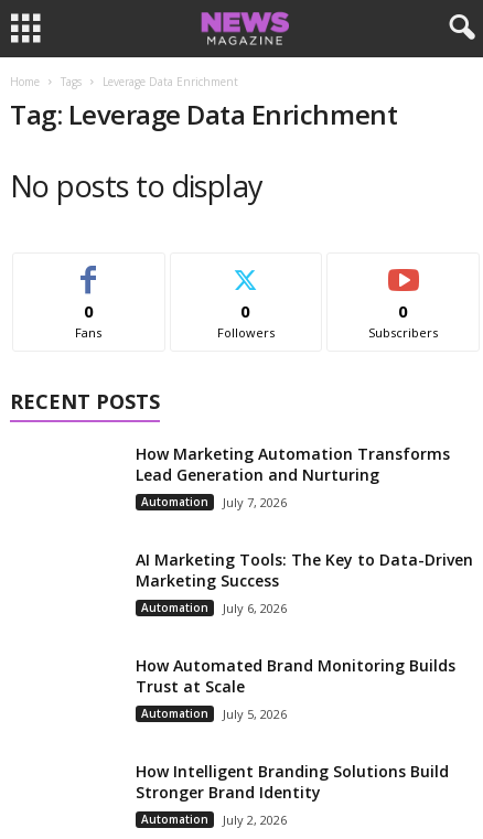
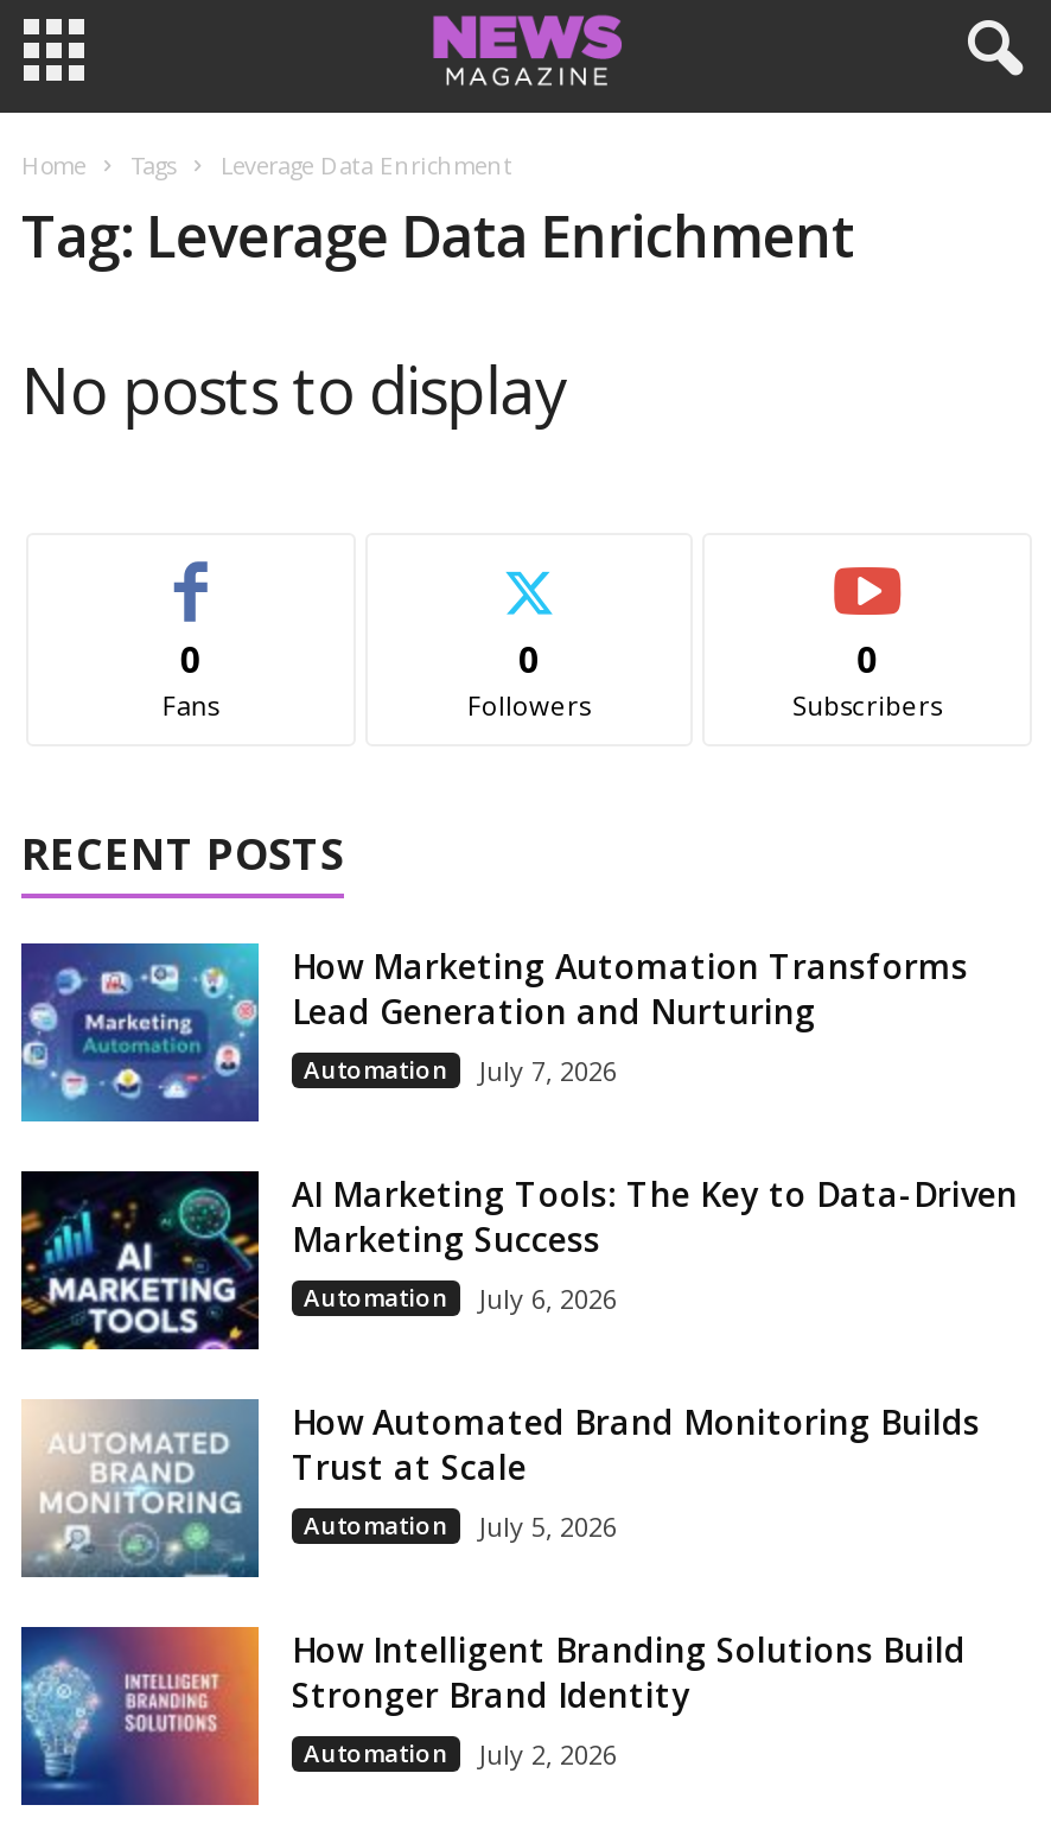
none -> [19,941,261,1124] [image]
none -> [19,1169,261,1352] [image]
none -> [19,1397,261,1580] [image]
none -> [19,1625,261,1807] [image]

